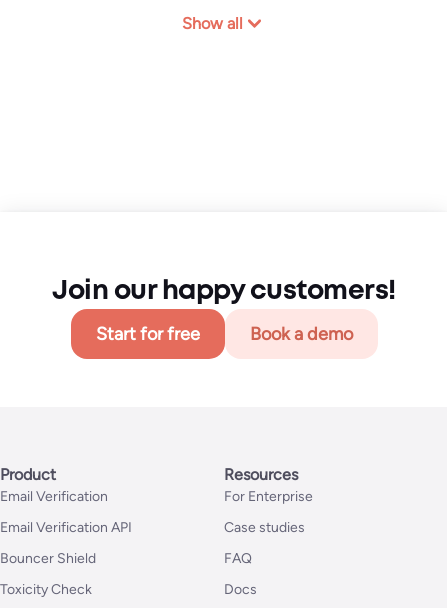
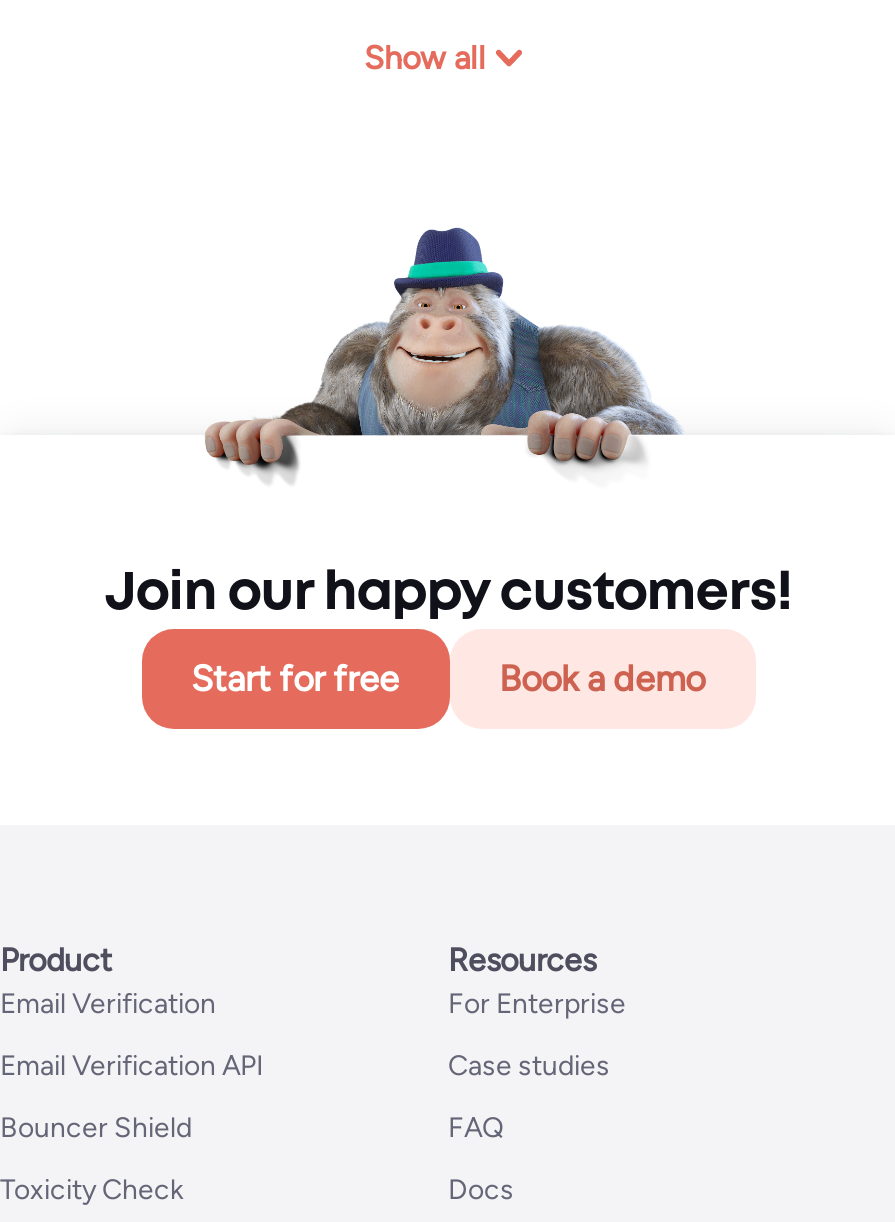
none -> [204,225,682,483] [image]

